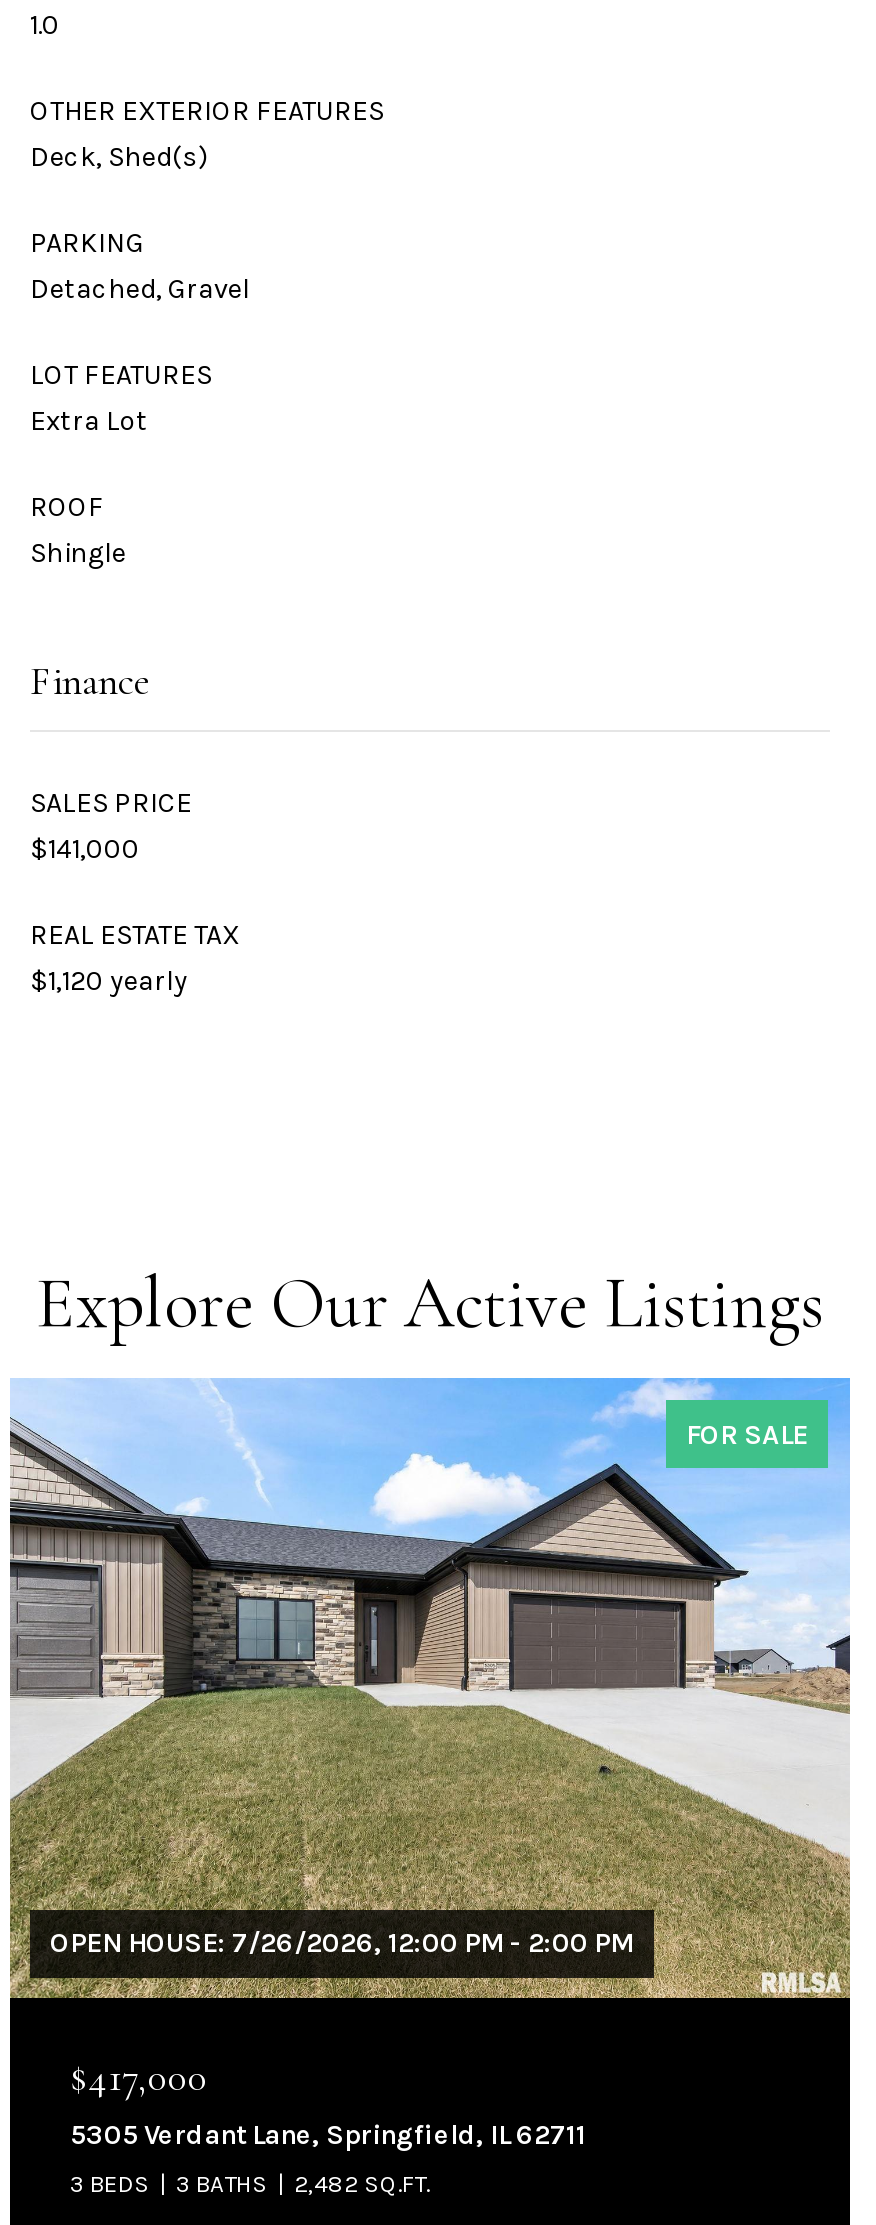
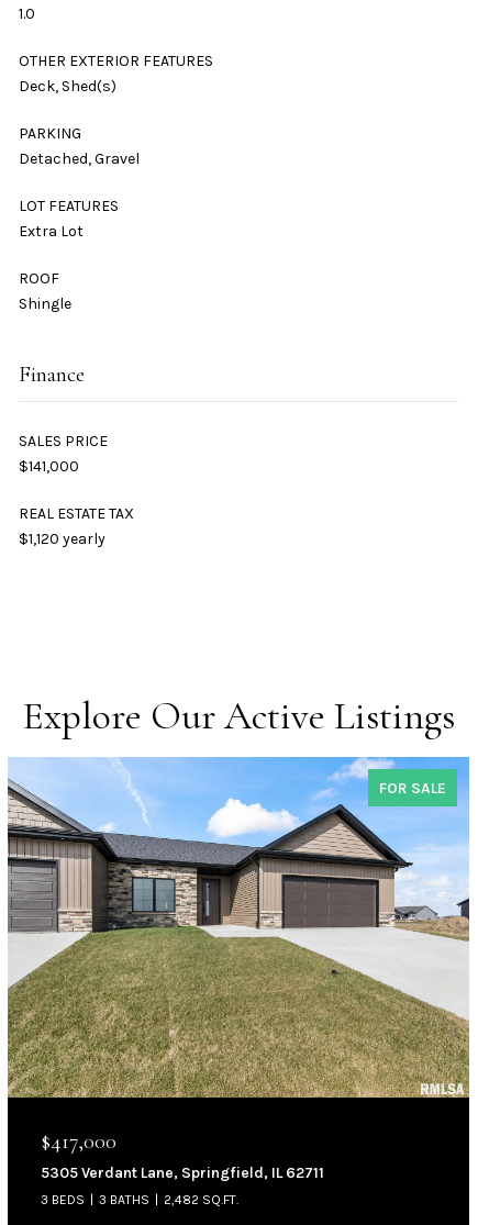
[50,1925,634,1959] OPEN HOUSE: 7/26/2026, 12:00 PM - 2:00 PM -> none

